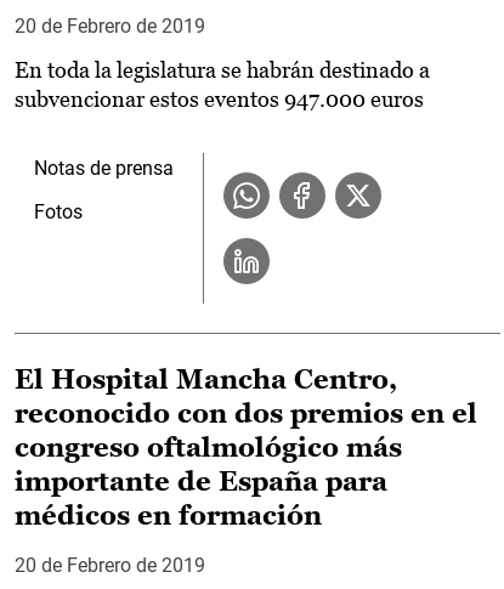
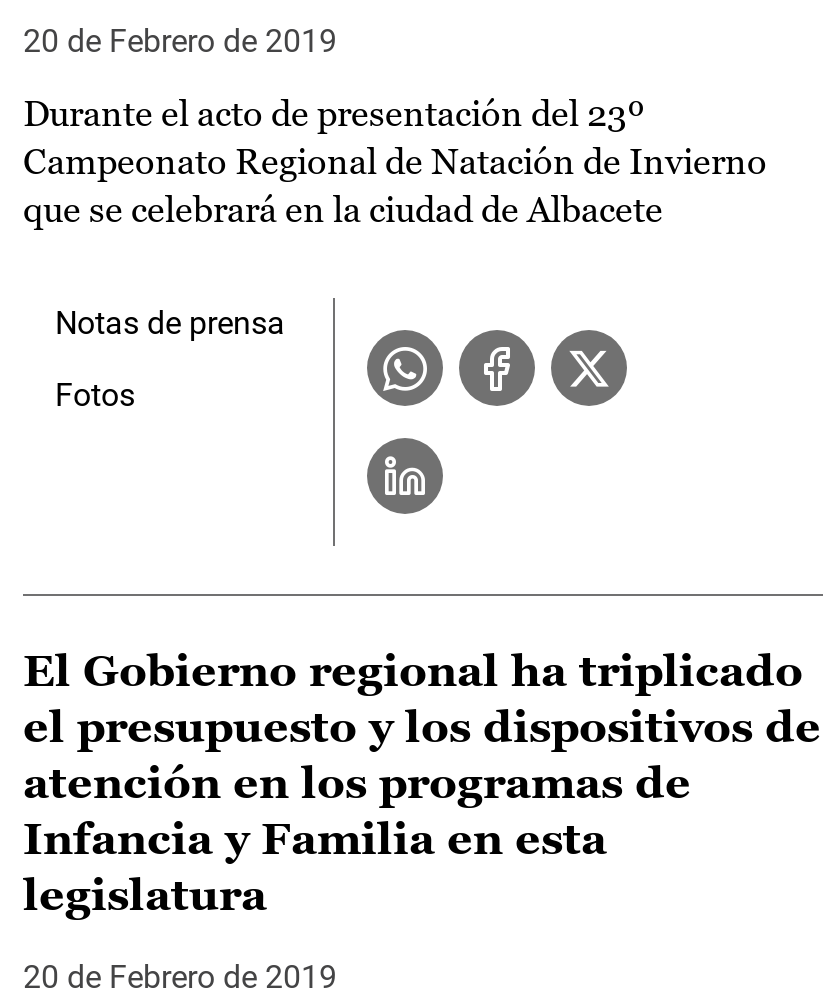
[15,57,430,112] En toda la legislatura se habrán destinado a | subvencionar estos eventos 947.000 euros -> [23,92,767,230] Durante el acto de presentación del 23º | Campeonato Regional de Natación de Invierno | que se celebrará en la ciudad de Albacete
[15,364,477,531] El Hospital Mancha Centro, | reconocido con dos premios en el | congreso oftalmológico más | importante de España para | médicos en formación -> [23,646,821,920] El Gobierno regional ha triplicado | el presupuesto y los dispositivos de | atención en los programas de | Infancia y Familia en esta | legislatura

